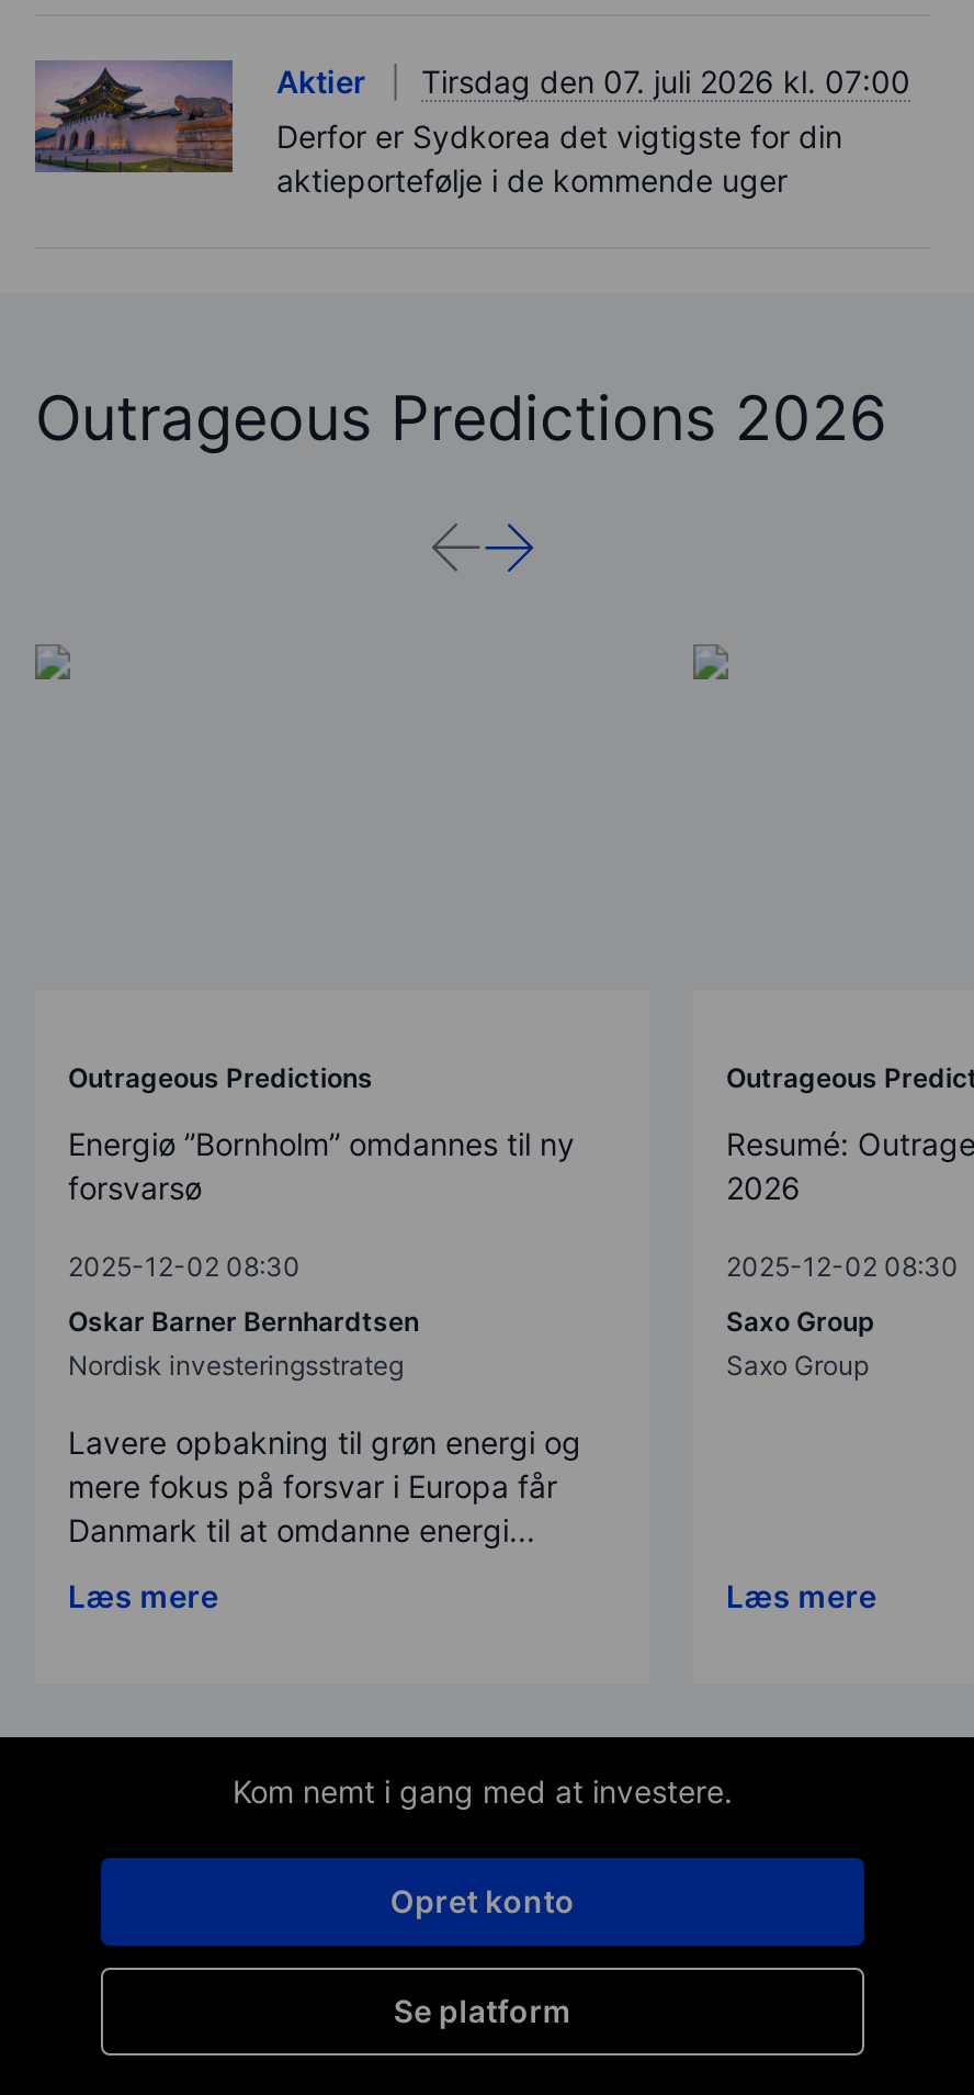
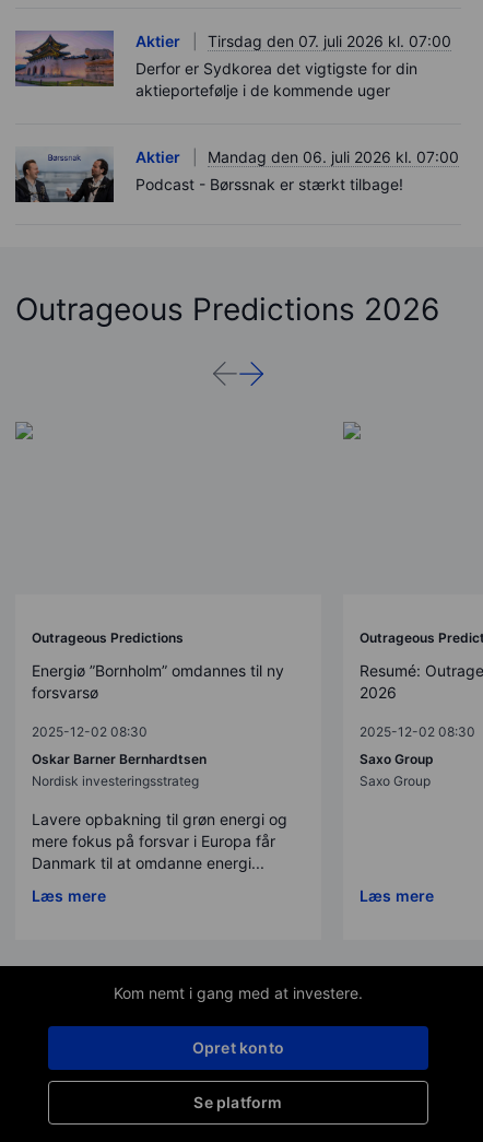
none -> [14,148,459,203] [image] | Aktier | Mandag den 06. juli 2026 kl. 07:00 | Podcast - Børssnak er stærkt tilbage!

